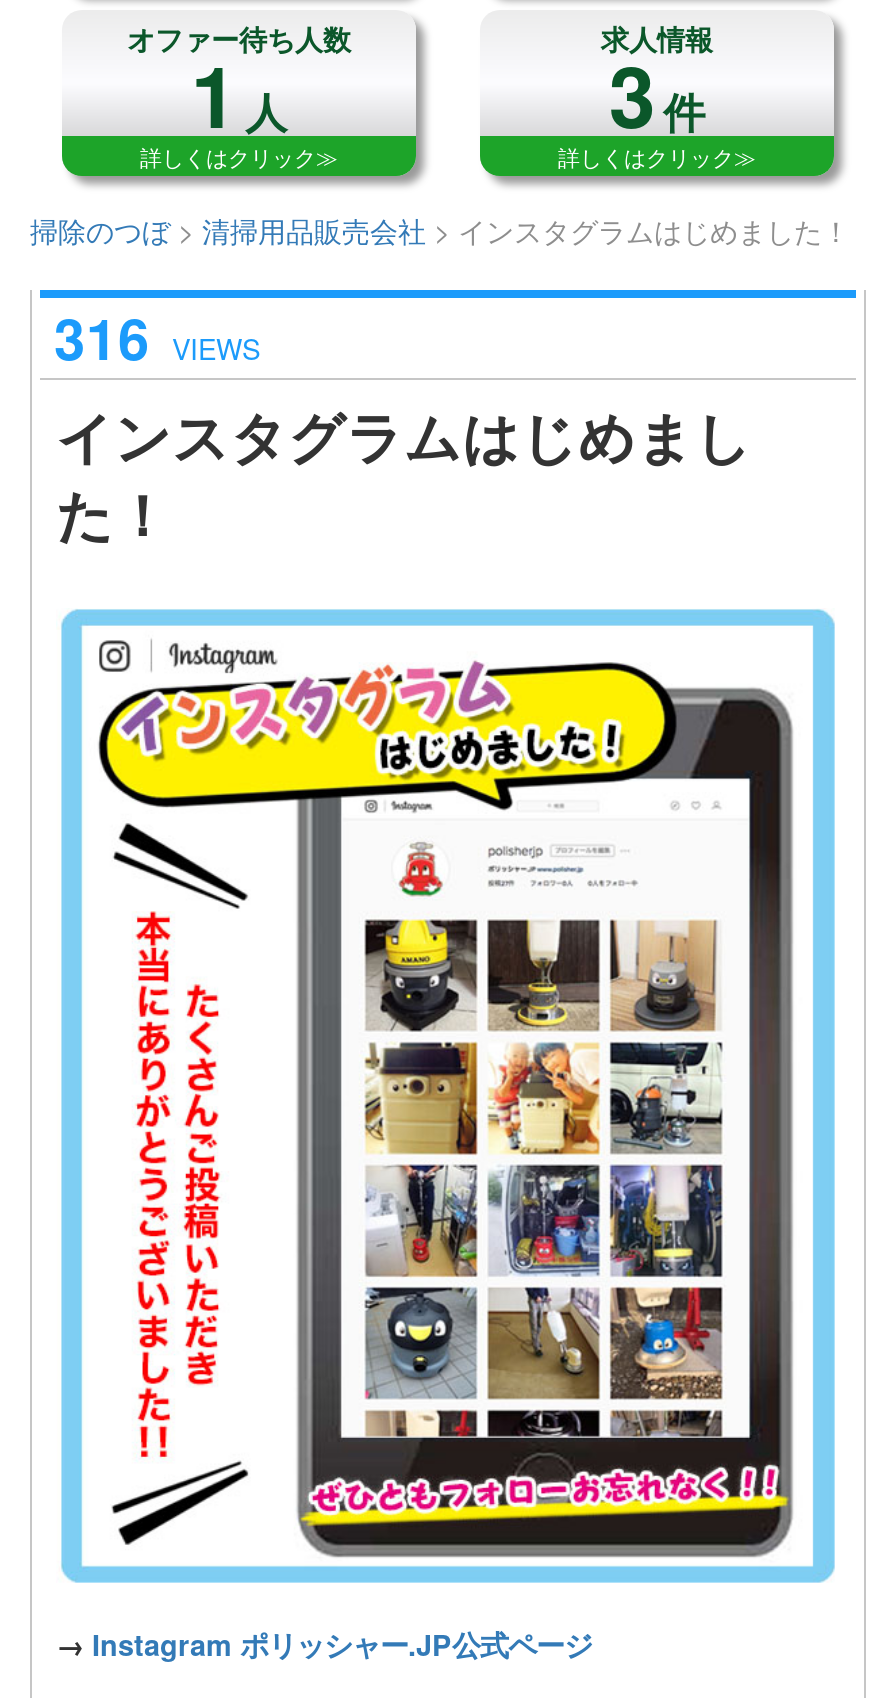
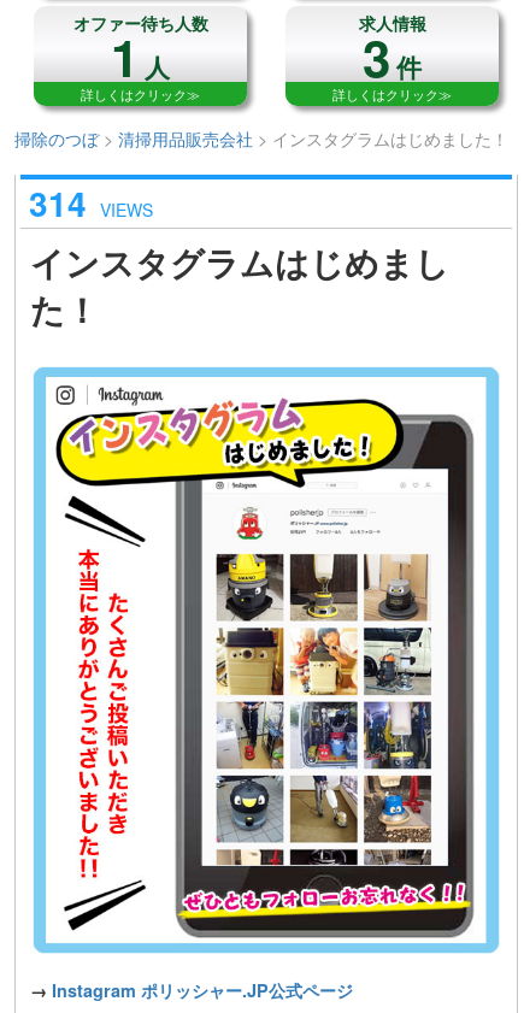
[54,296,260,378] 316 VIEWS -> [29,179,153,228] 314 VIEWS

